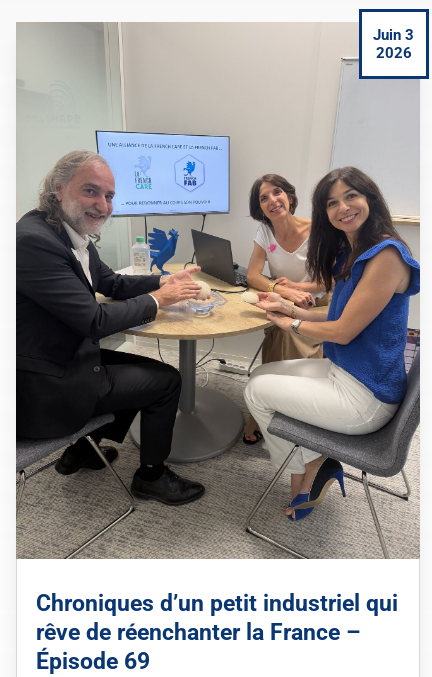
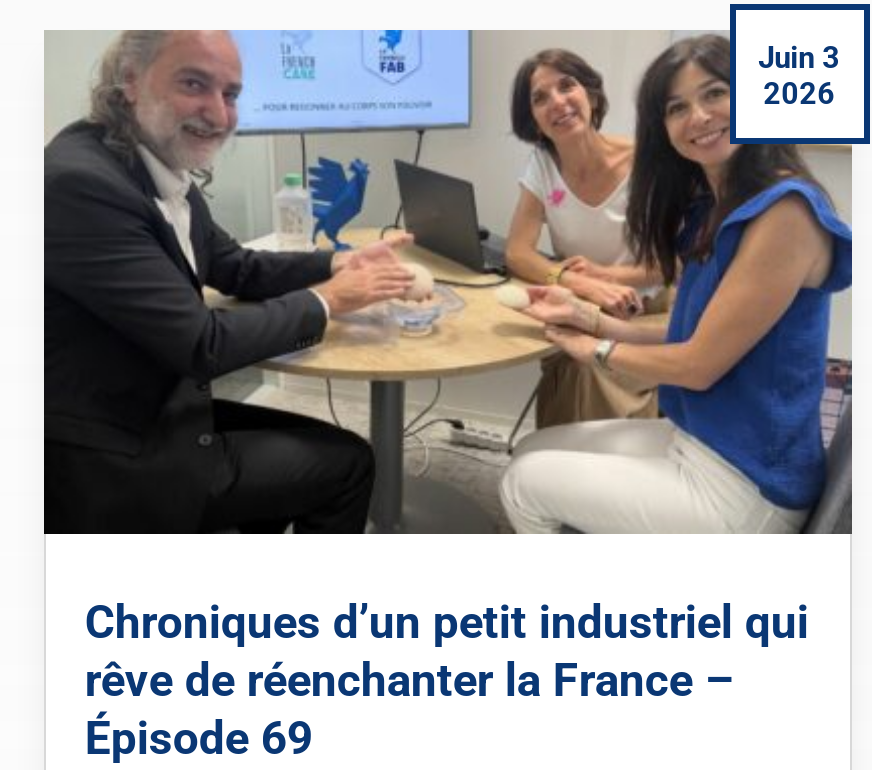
[15,21,421,560] [image] -> [42,28,852,534] [image]

